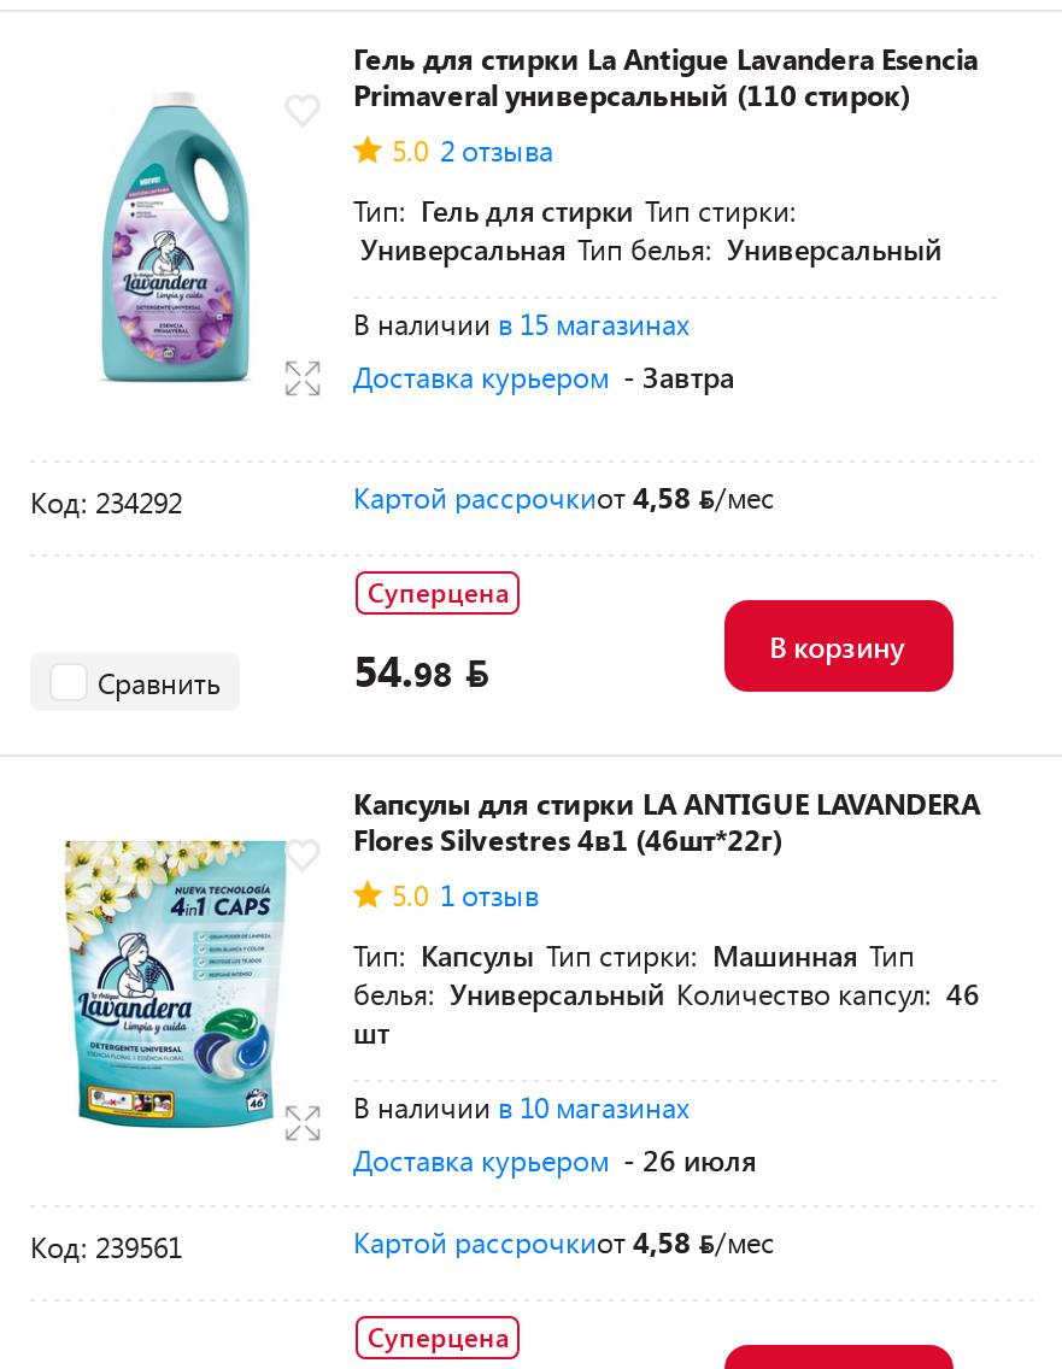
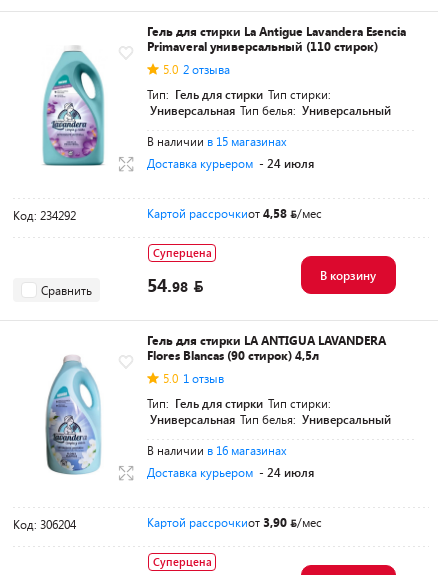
[353,357,734,396] Доставка курьером - Завтра -> [147,155,314,171] Доставка курьером - 24 июля
[61,784,980,1130] [image] | Капсулы для стирки LA ANTIGUE LAVANDERA | Flores Silvestres 4в1 (46шт*22г) -> [27,332,386,475] [image] | Гель для стирки LA ANTIGUA LAVANDERA | Flores Blancas (90 стирок) 4,5л
[353,936,980,1052] Тип: Капсулы Тип стирки: Машинная Тип | белья: Универсальный Количество капсул: 46 | шт -> [147,395,391,427] Тип: Гель для стирки Тип стирки: | Универсальная Тип белья: Универсальный
[353,1088,756,1179] В наличии в 10 магазинах | Доставка курьером - 26 июля -> [147,442,314,480] В наличии в 16 магазинах | Доставка курьером - 24 июля
[30,1223,691,1266] Код: 239561 | Картой рассрочкиот 4,58 -> [13,514,287,532] Код: 306204 | Картой рассрочкиот 3,90

